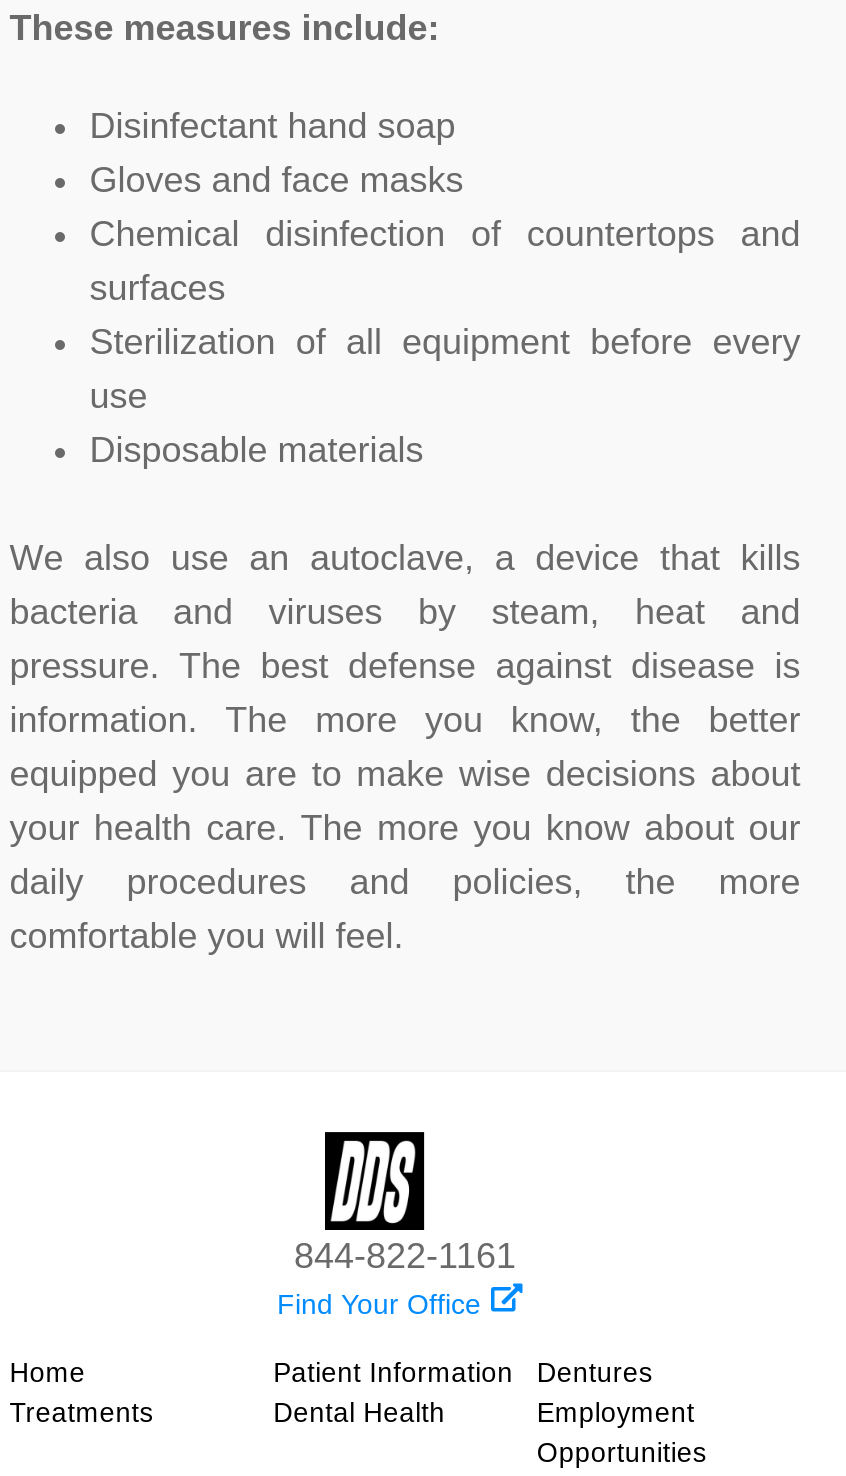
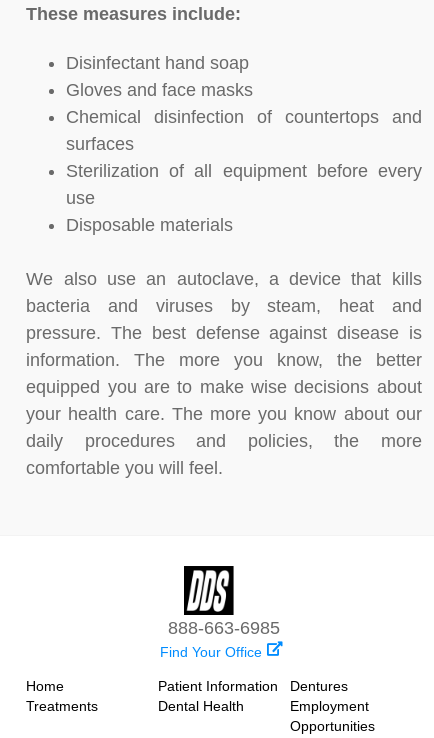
[294,1236,516,1276] 844-822-1161 -> [168,618,280,638] 888-663-6985

